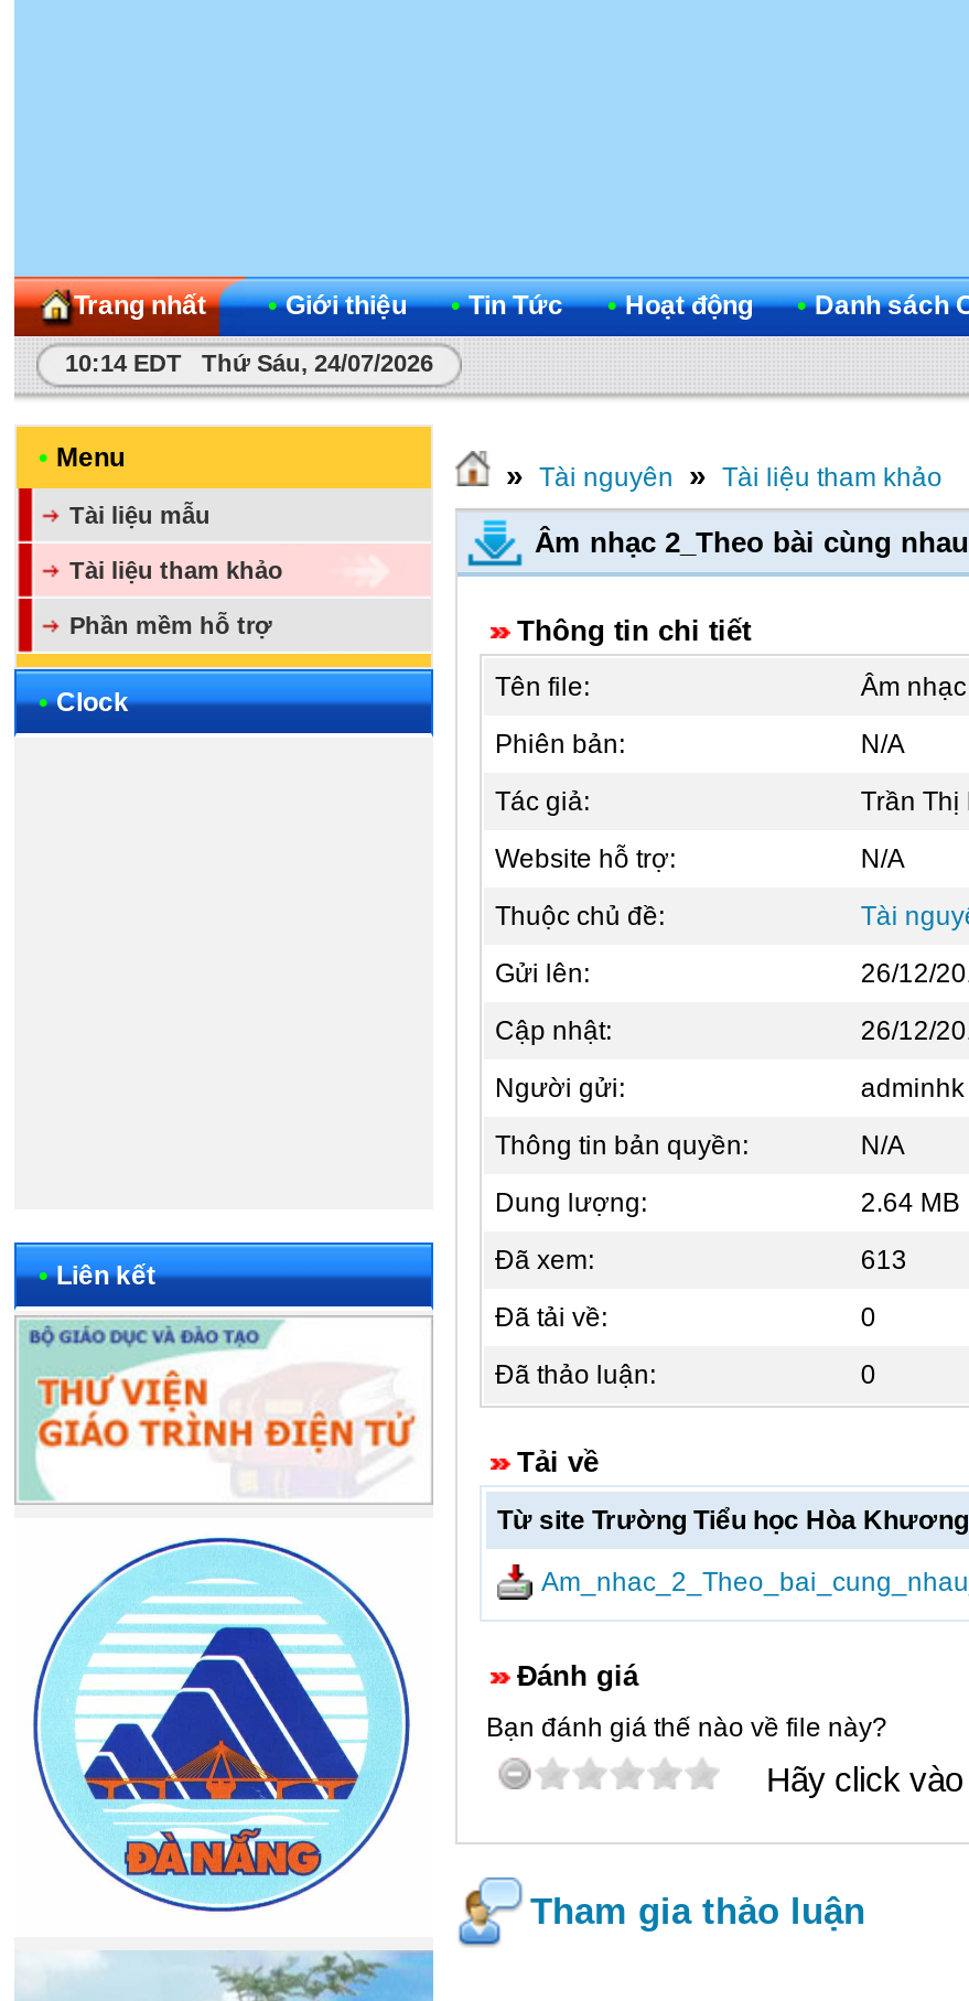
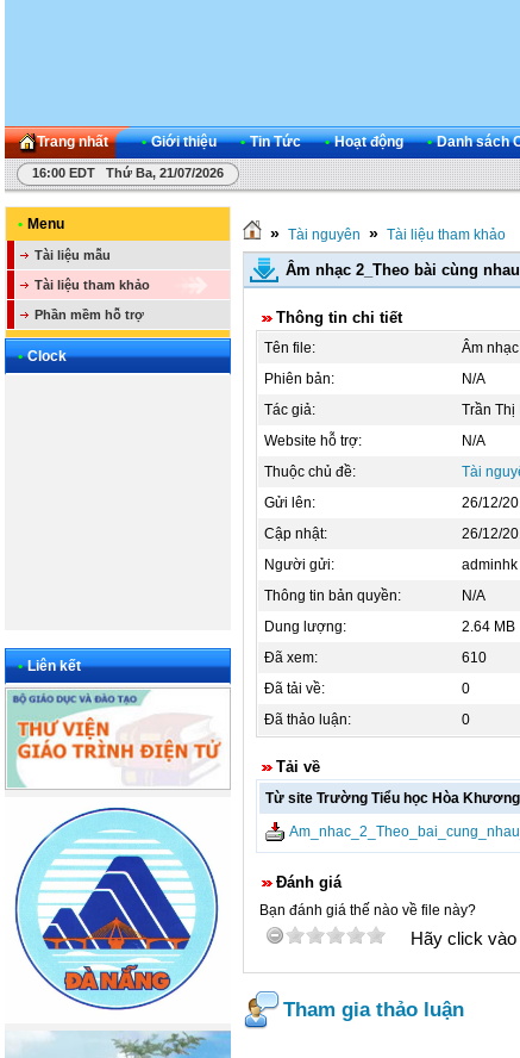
[65,349,433,376] 10:14 EDT Thứ Sáu, 24/07/2026 -> [32,166,224,180] 16:00 EDT Thứ Ba, 21/07/2026
[861,1245,907,1276] 613 -> [462,649,487,666] 610

